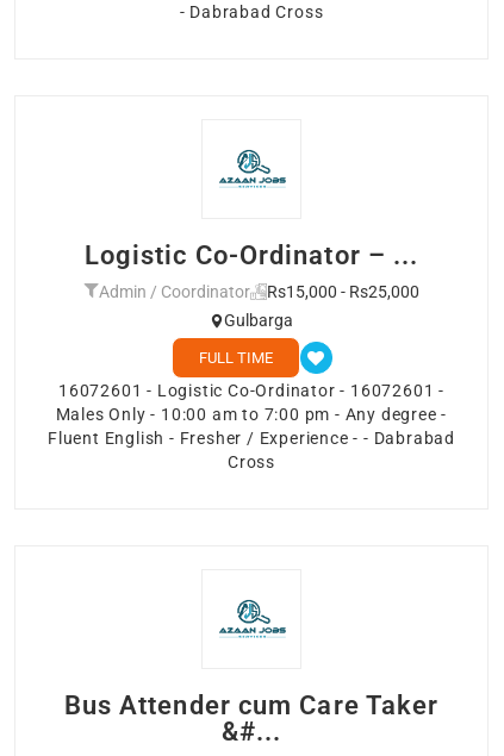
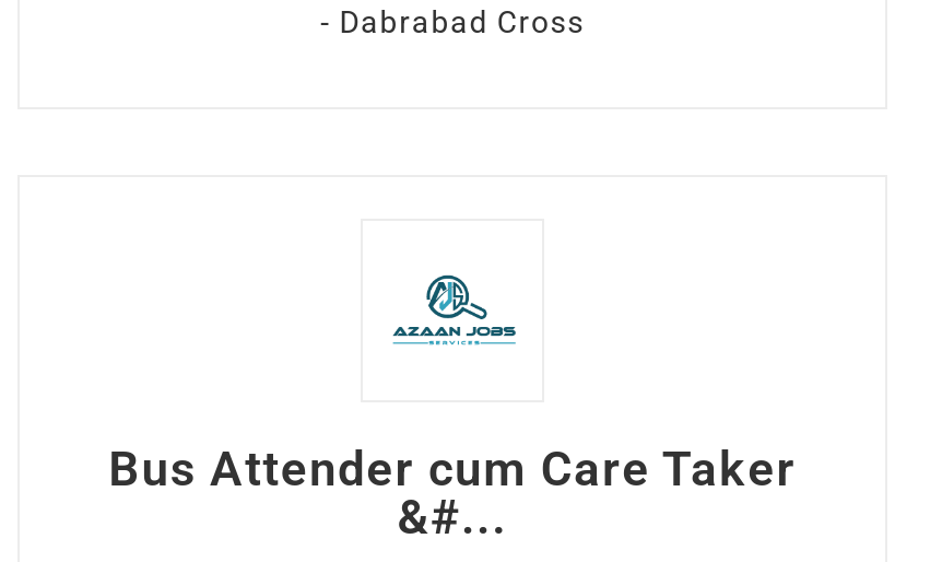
[48,240,455,471] Logistic Co-Ordinator – ... | Admin / Coordinator | Rs15,000 - Rs25,000 | Gulbarga | FULL TIME | 16072601 - Logistic Co-Ordinator - 16072601 - | Males Only - 10:00 am to 7:00 pm - Any degree - | Fluent English - Fresher / Experience - - Dabrabad | Cross -> none

